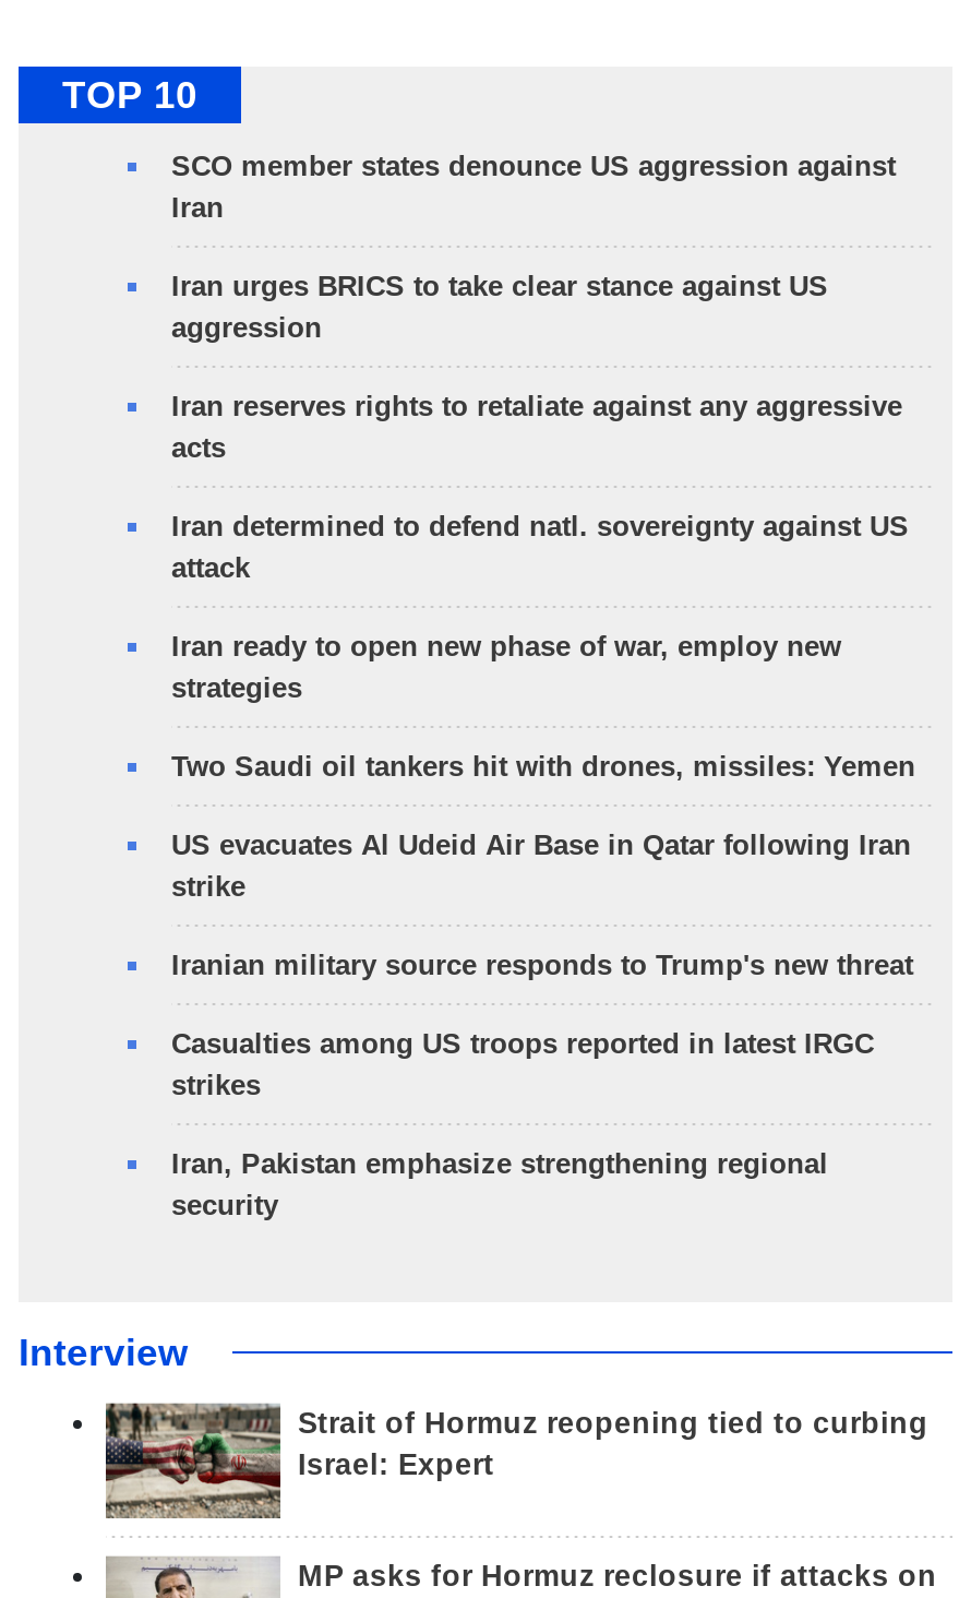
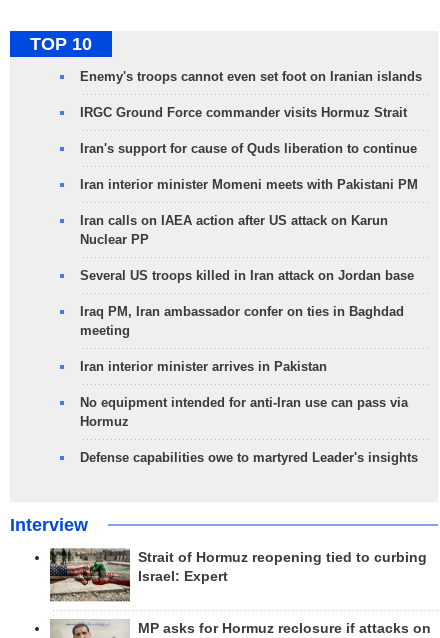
[171,149,896,223] SCO member states denounce US aggression against | Iran -> [80,69,422,84] Enemy's troops cannot even set foot on Iranian islands
[171,269,828,343] Iran urges BRICS to take clear stance against US | aggression -> [80,105,407,120] IRGC Ground Force commander visits Hormuz Strait
[171,389,902,463] Iran reserves rights to retaliate against any aggressive | acts -> [80,141,417,156] Iran's support for cause of Quds liberation to continue
[171,509,909,584] Iran determined to defend natl. sovereignty against US | attack -> [80,177,418,192] Iran interior minister Momeni meets with Pakistani PM
[171,629,841,704] Iran ready to open new phase of war, employ new | strategies -> [80,213,388,247] Iran calls on IAEA action after US attack on Karun | Nuclear PP
[171,749,915,782] Two Saudi oil tankers hit with drones, missiles: Yemen -> [80,268,414,283] Several US troops killed in Iran attack on Jordan base
[171,828,911,902] US evacuates Al Udeid Air Base in Qatar following Iran | strike -> [80,304,404,338] Iraq PM, Iran ambassador confer on ties in Baghdad | meeting
[171,948,913,981] Iranian military source responds to Trump's new threat -> [80,359,327,374] Iran interior minister arrives in Pakistan
[171,1027,874,1101] Casualties among US troops reported in latest IRGC | strikes -> [80,395,408,429] No equipment intended for anti-Iran use can pass via | Hormuz
[171,1147,828,1221] Iran, Pakistan emphasize strengthening regional | security -> [80,450,418,465] Defense capabilities owe to martyred Leader's insights

